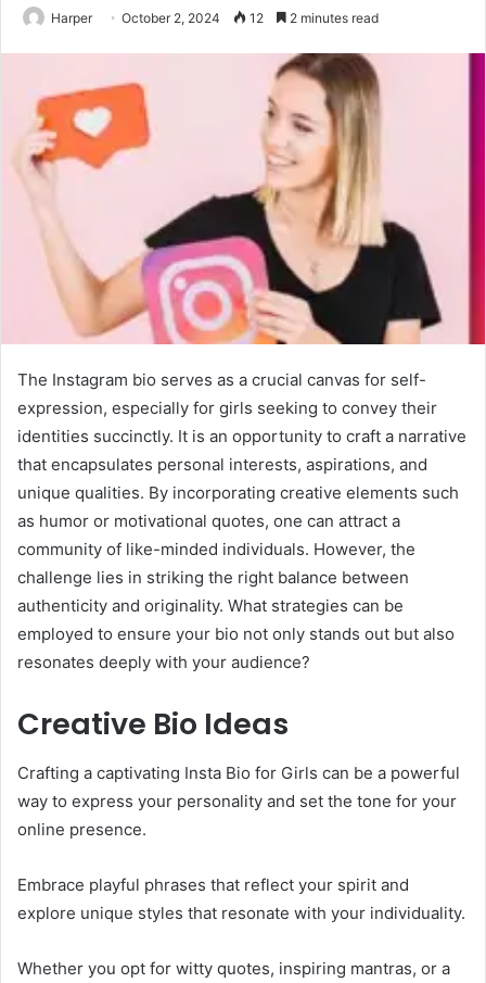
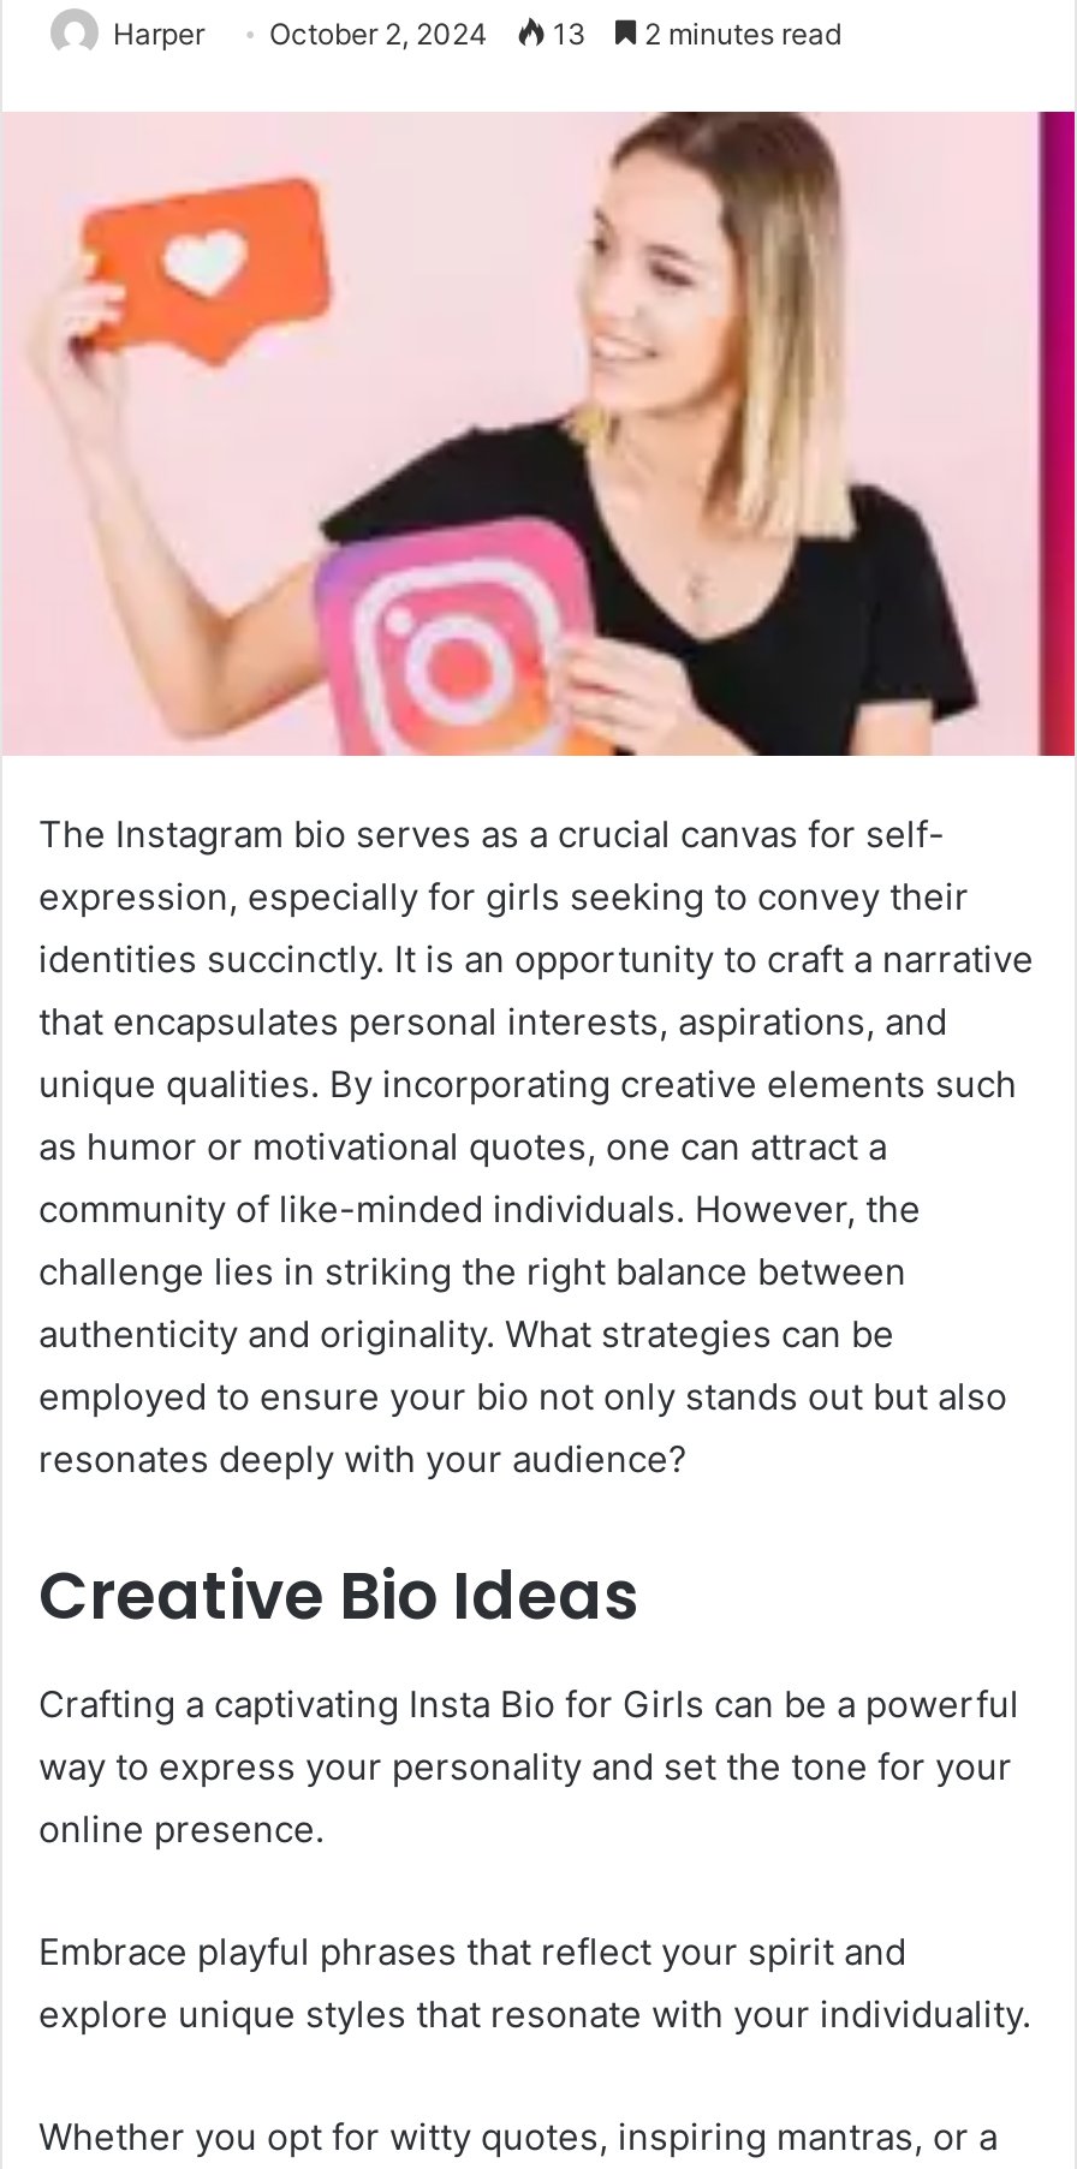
[51,10,379,27] Harper October 2, 2024 12 2 minutes read -> [113,17,841,53] Harper October 2, 2024 13 2 minutes read

